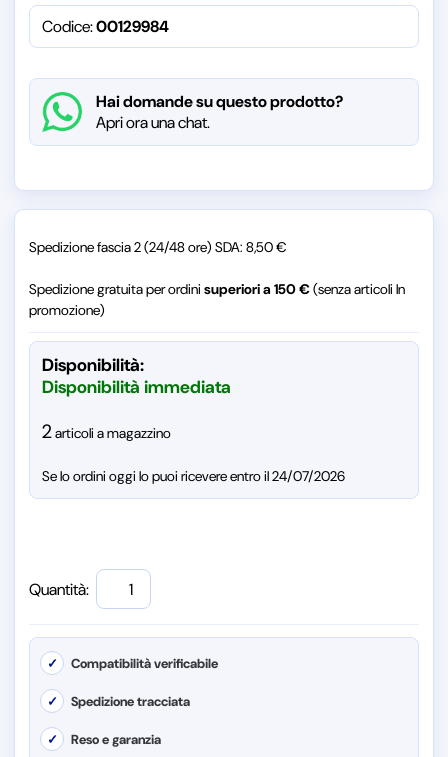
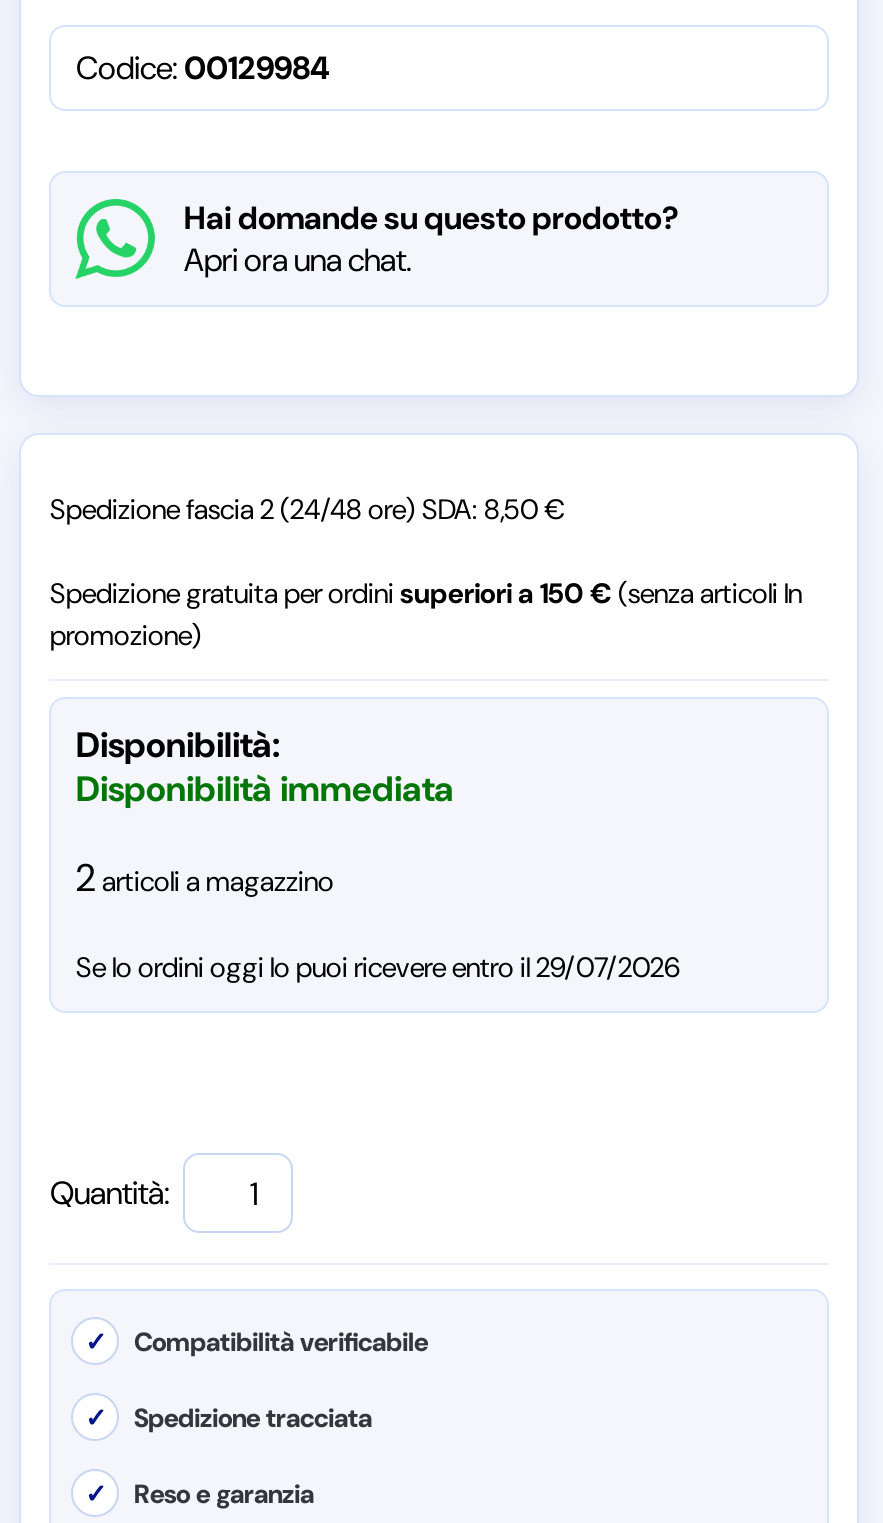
[42,467,345,485] Se lo ordini oggi lo puoi ricevere entro il 24/07/2026 -> [76,949,680,985] Se lo ordini oggi lo puoi ricevere entro il 29/07/2026

